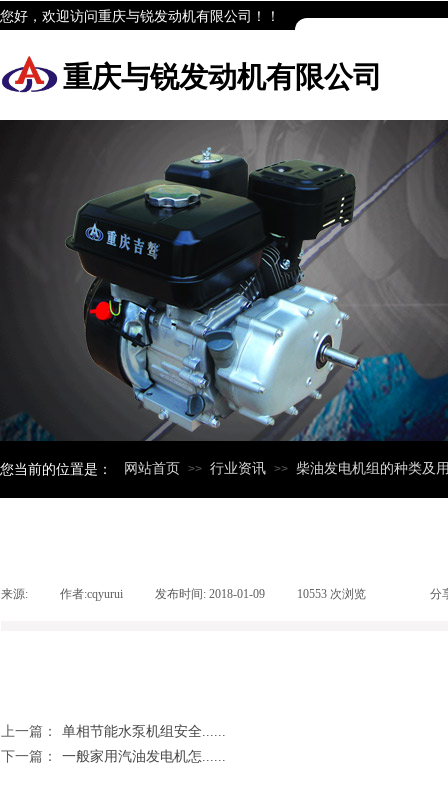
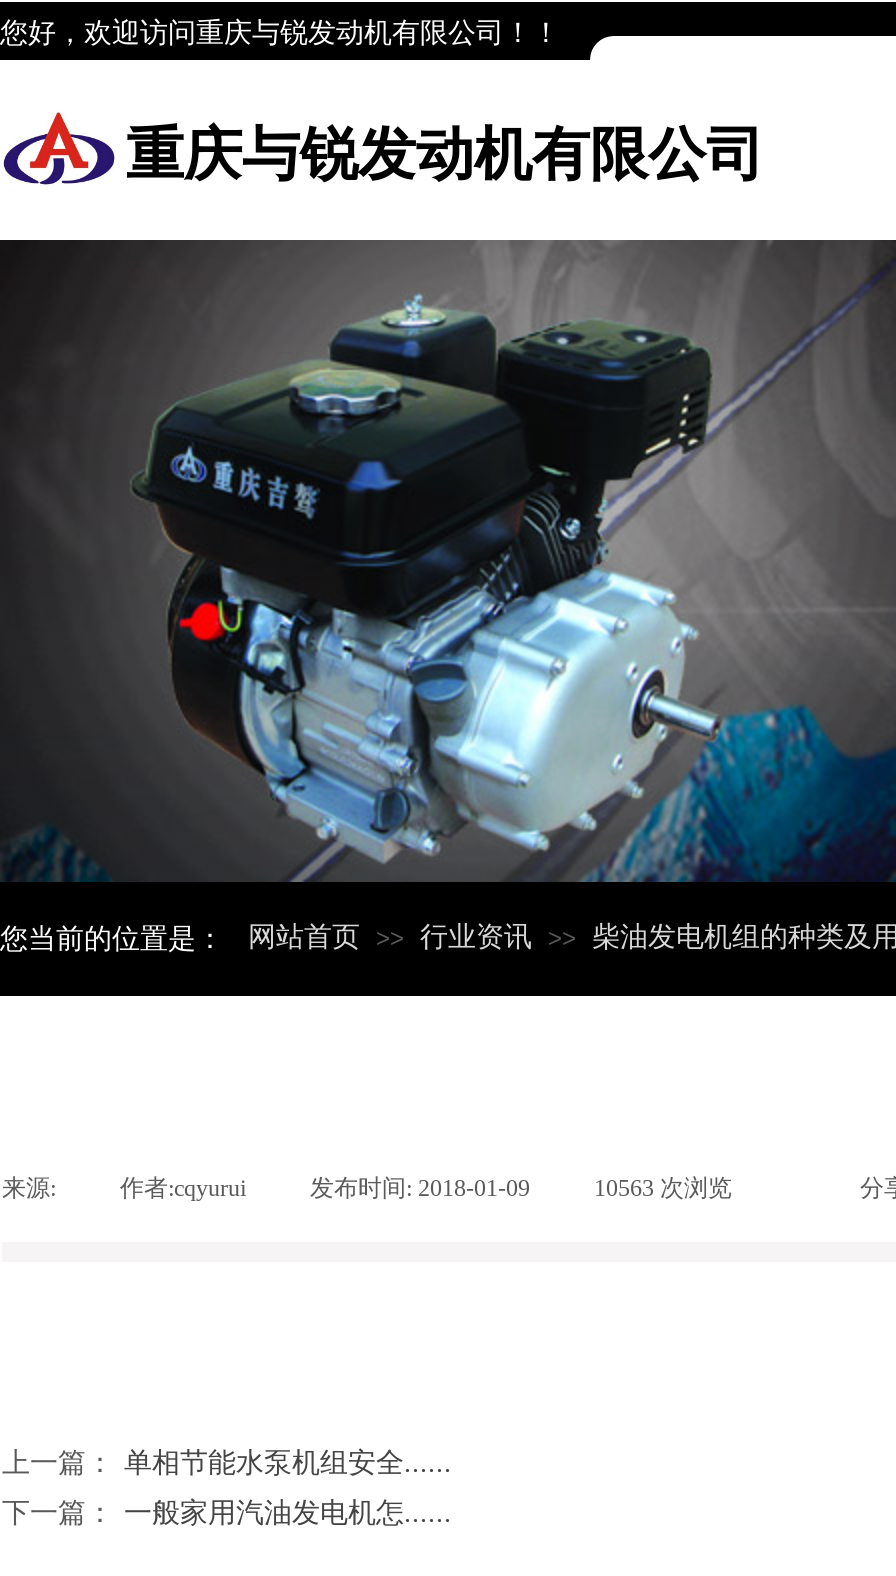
[297,587,366,601] 10553次浏览 -> [594,1174,732,1202] 10563次浏览

